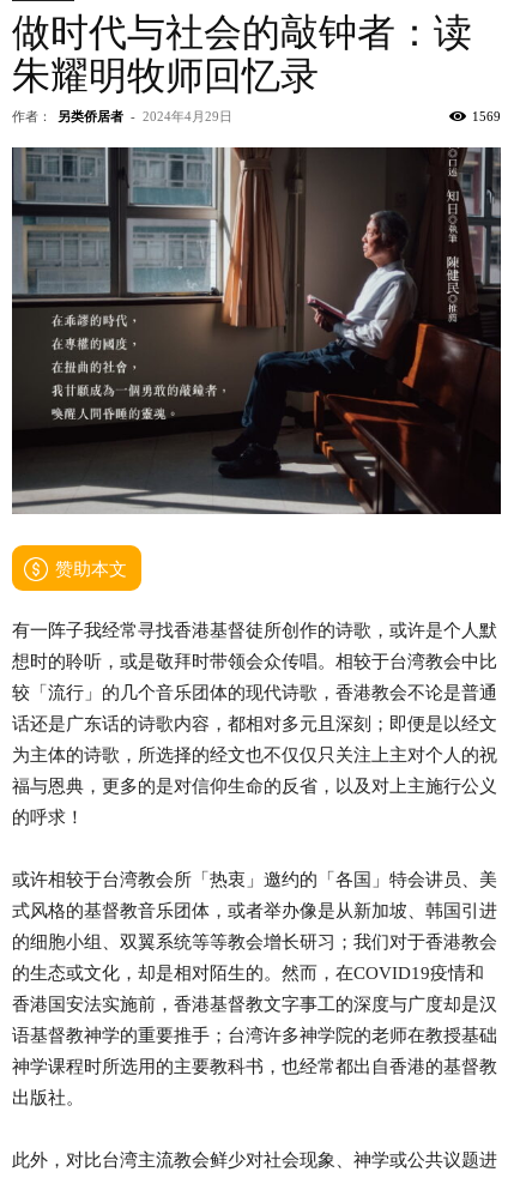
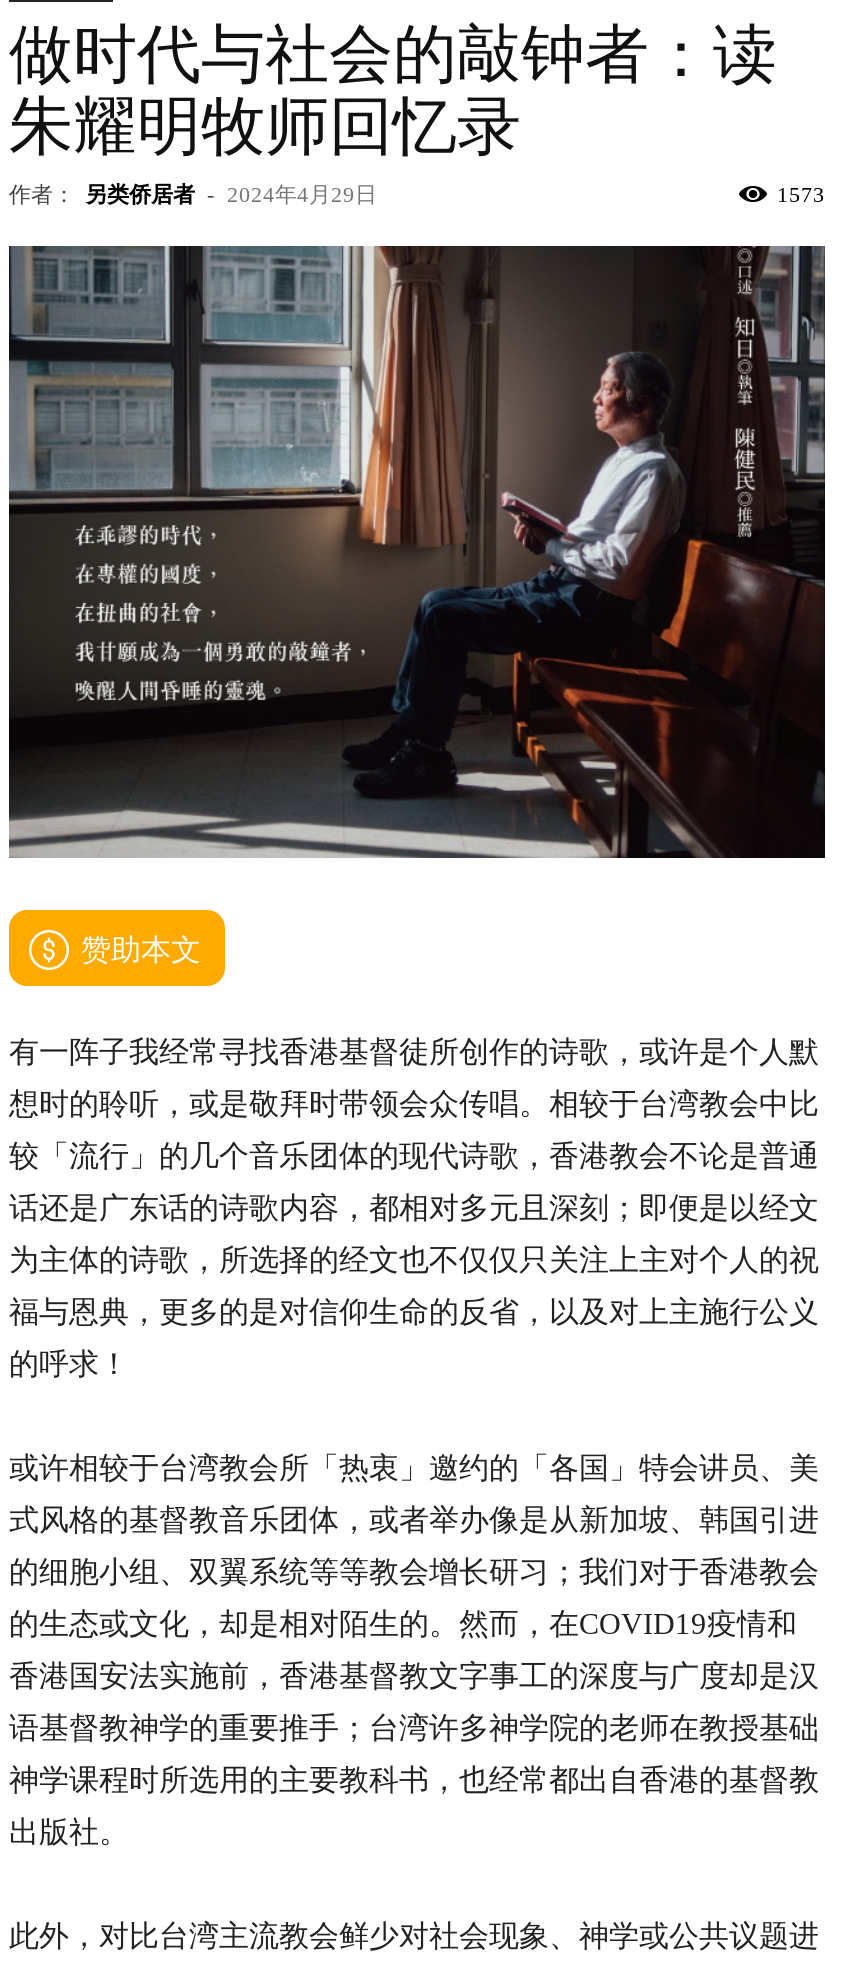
[472,109,501,123] 1569 -> [777,181,825,205] 1573

